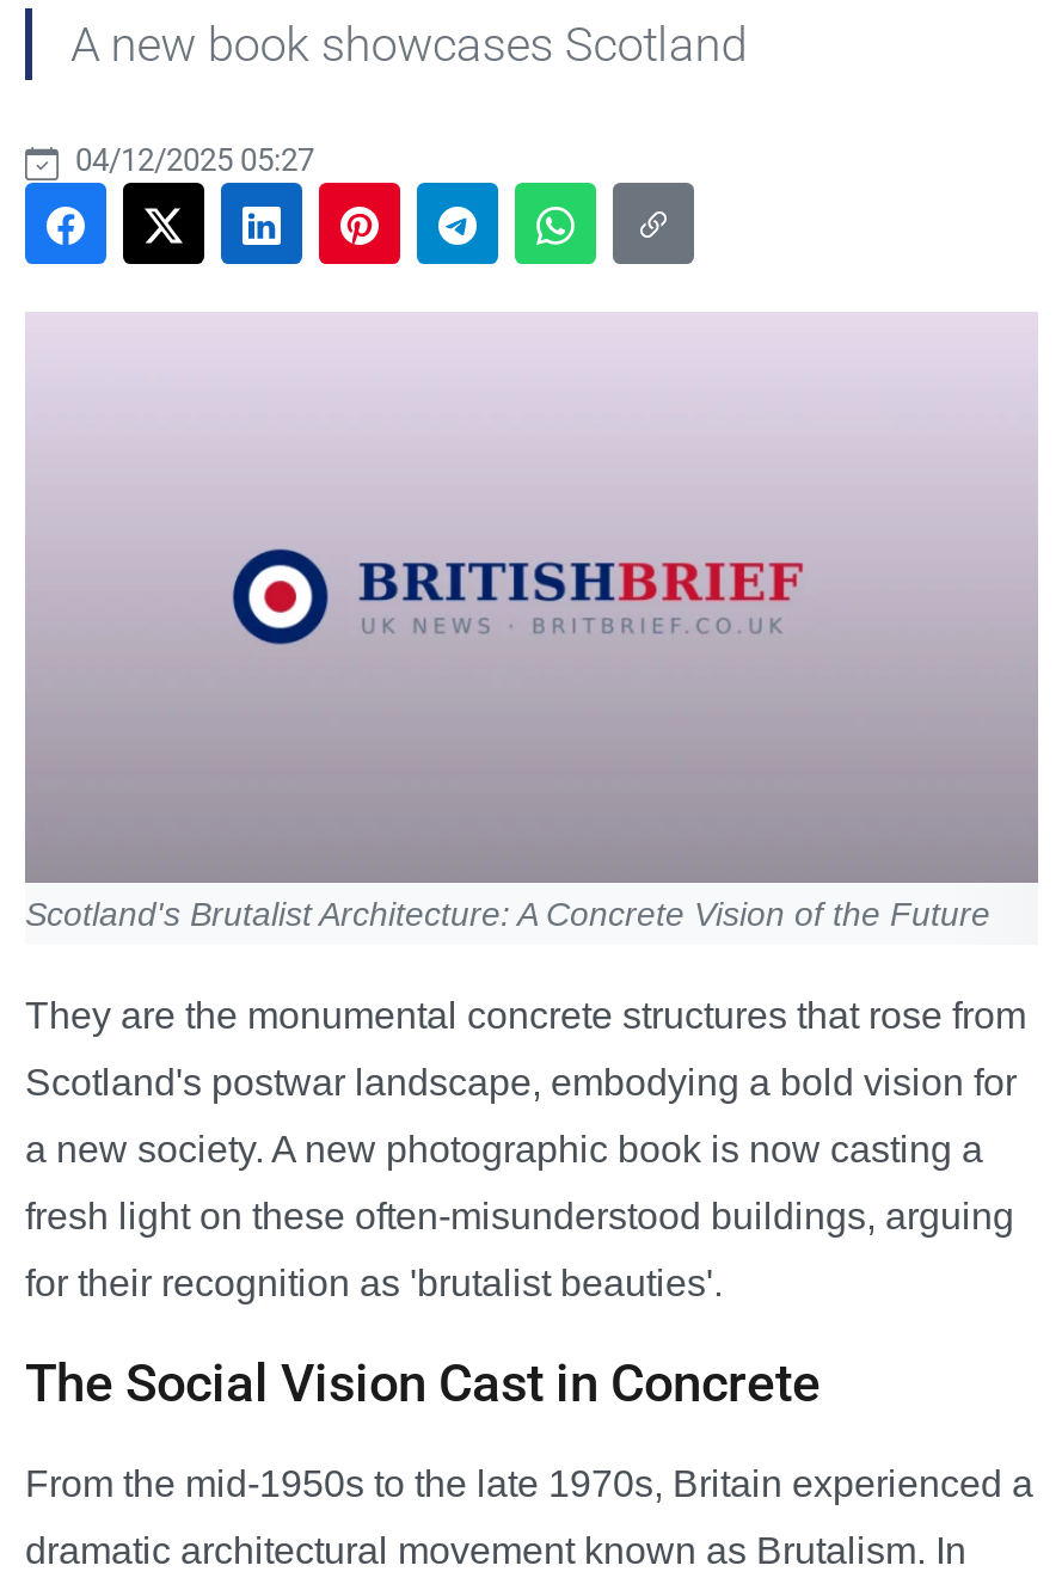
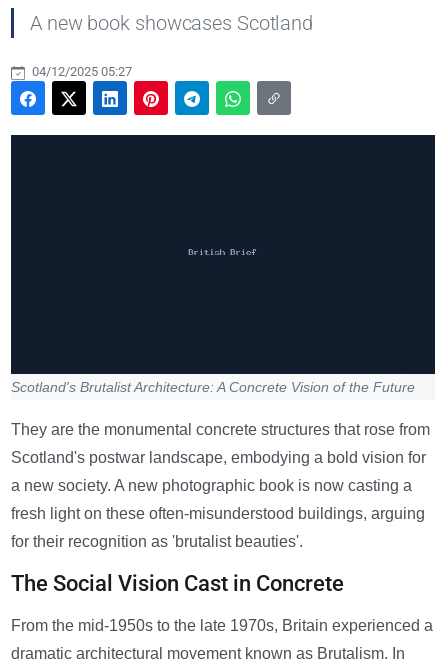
[25,312,1038,885] [image] -> none

